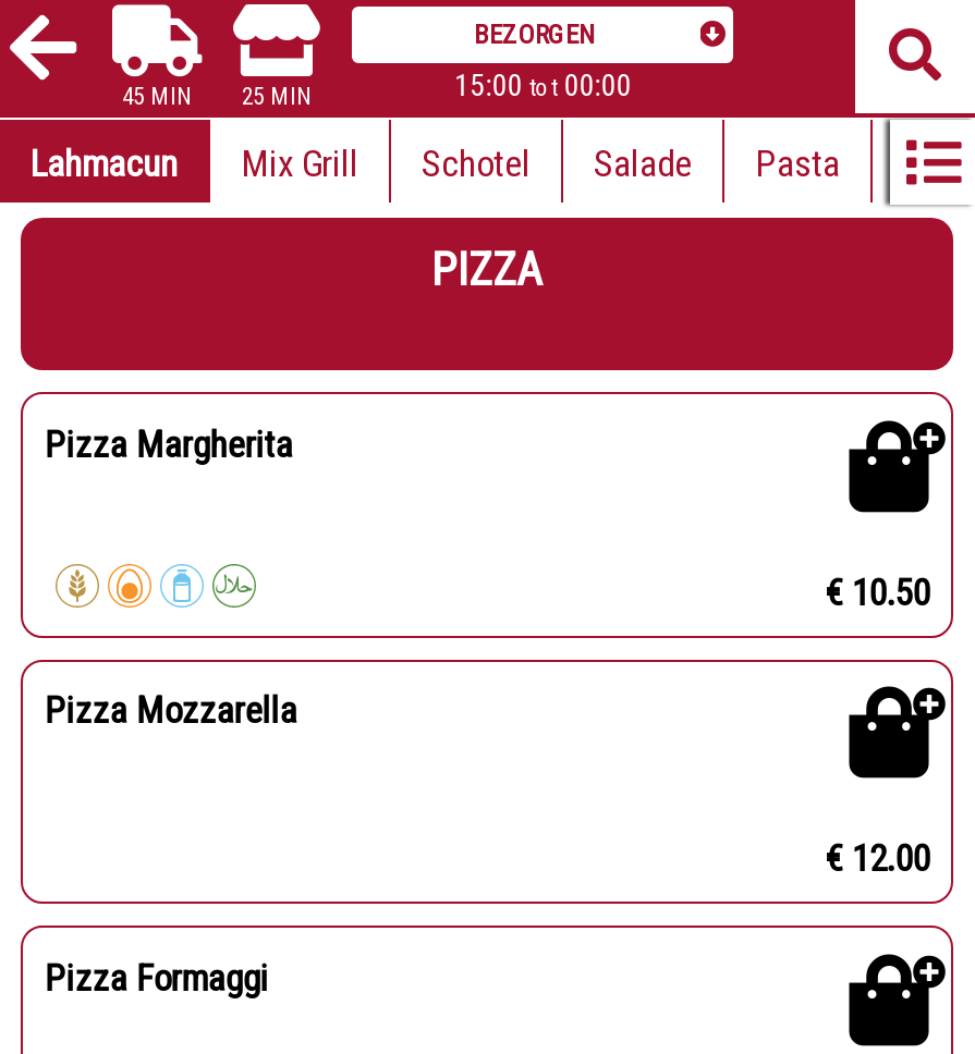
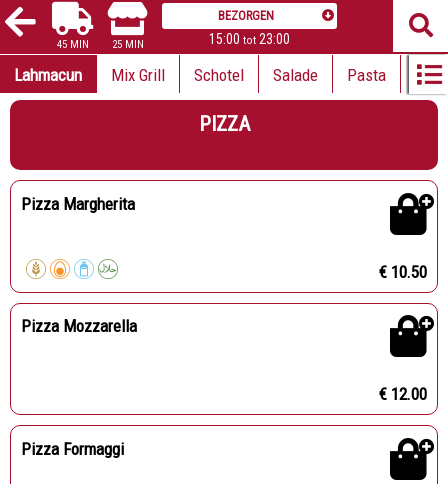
[454,68,631,102] 15:00 tot 00:00 -> [209,31,290,47] 15:00 tot 23:00

